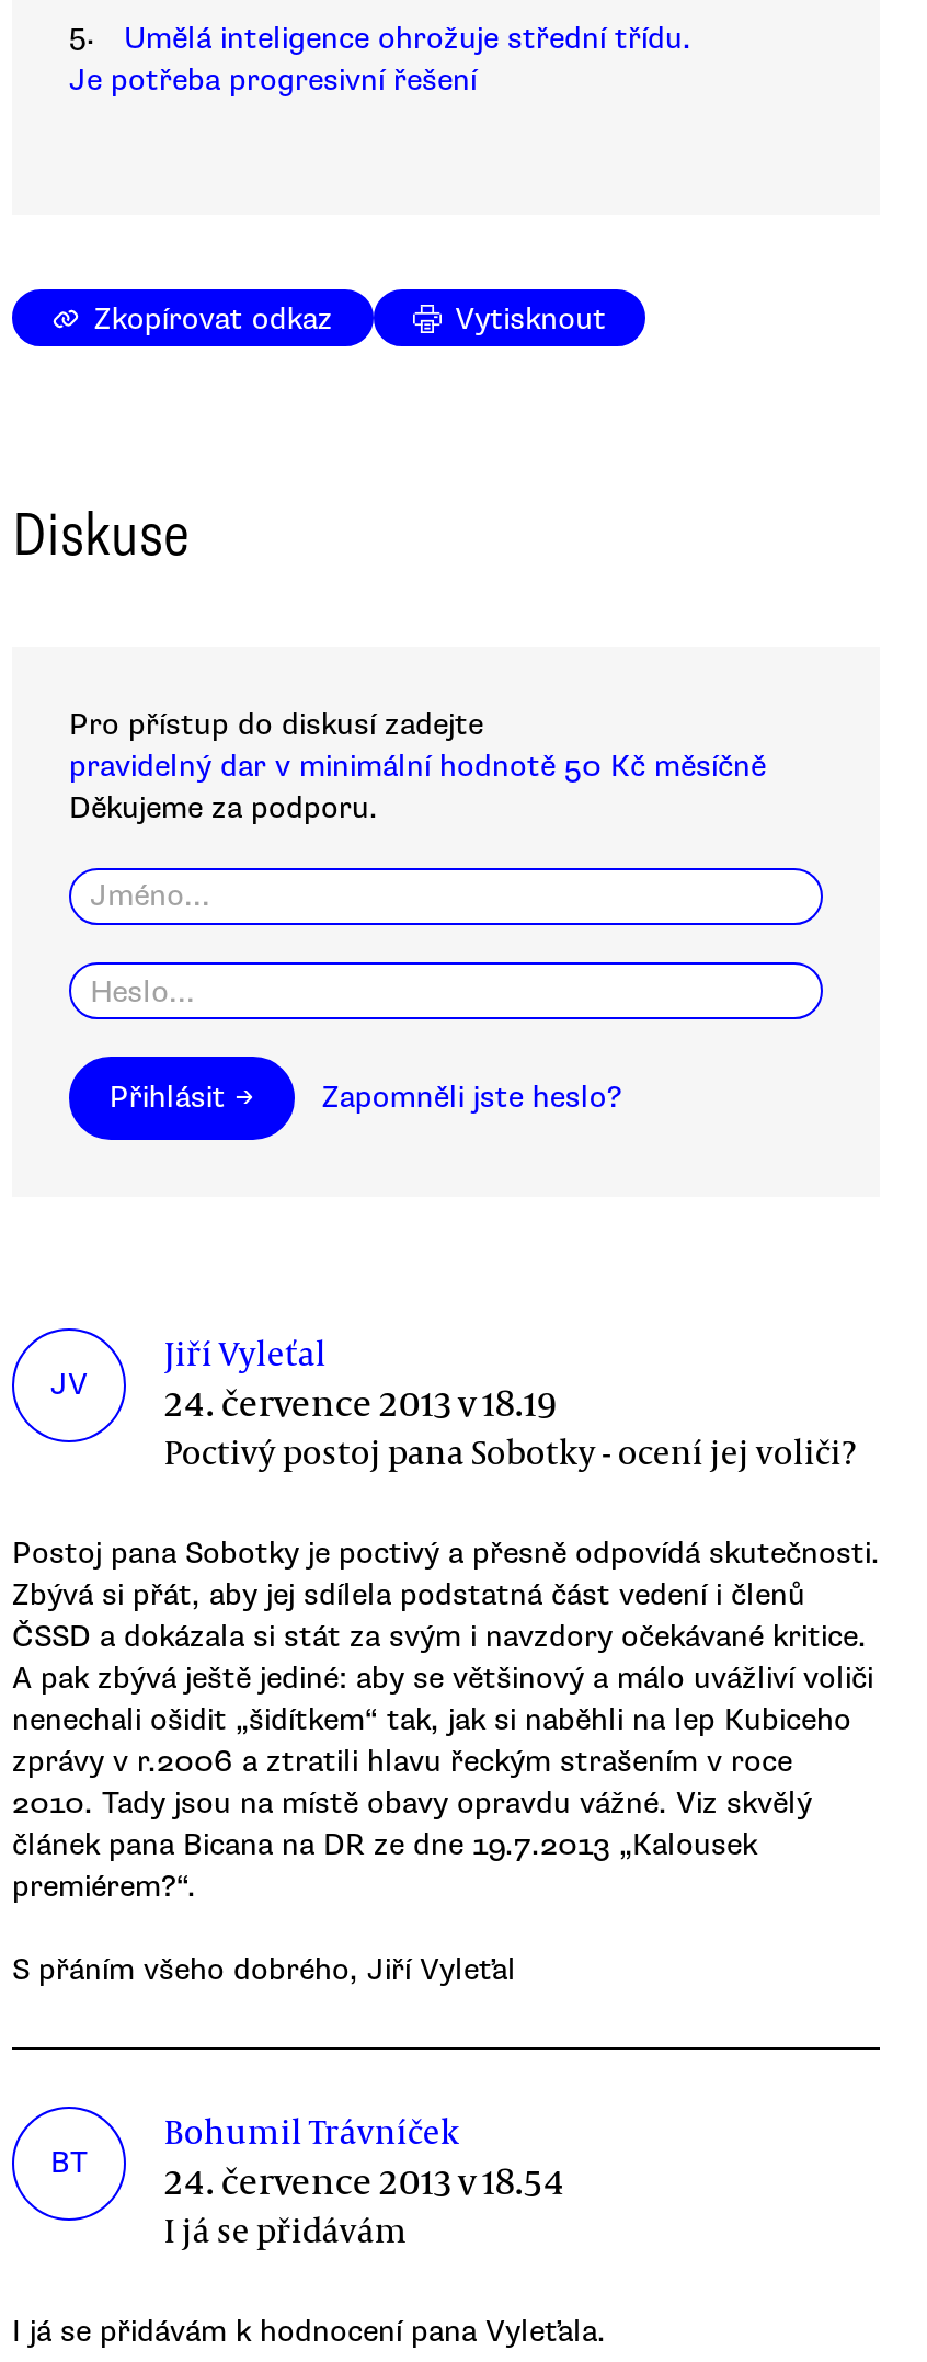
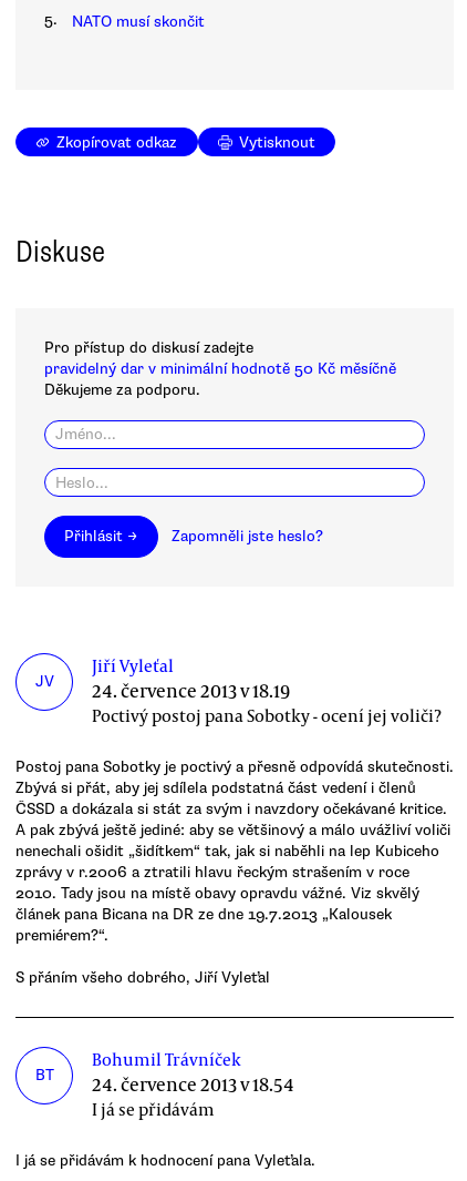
[69,19,691,98] Umělá inteligence ohrožuje střední třídu. | Je potřeba progresivní řešení -> [72,12,205,31] NATO musí skončit

